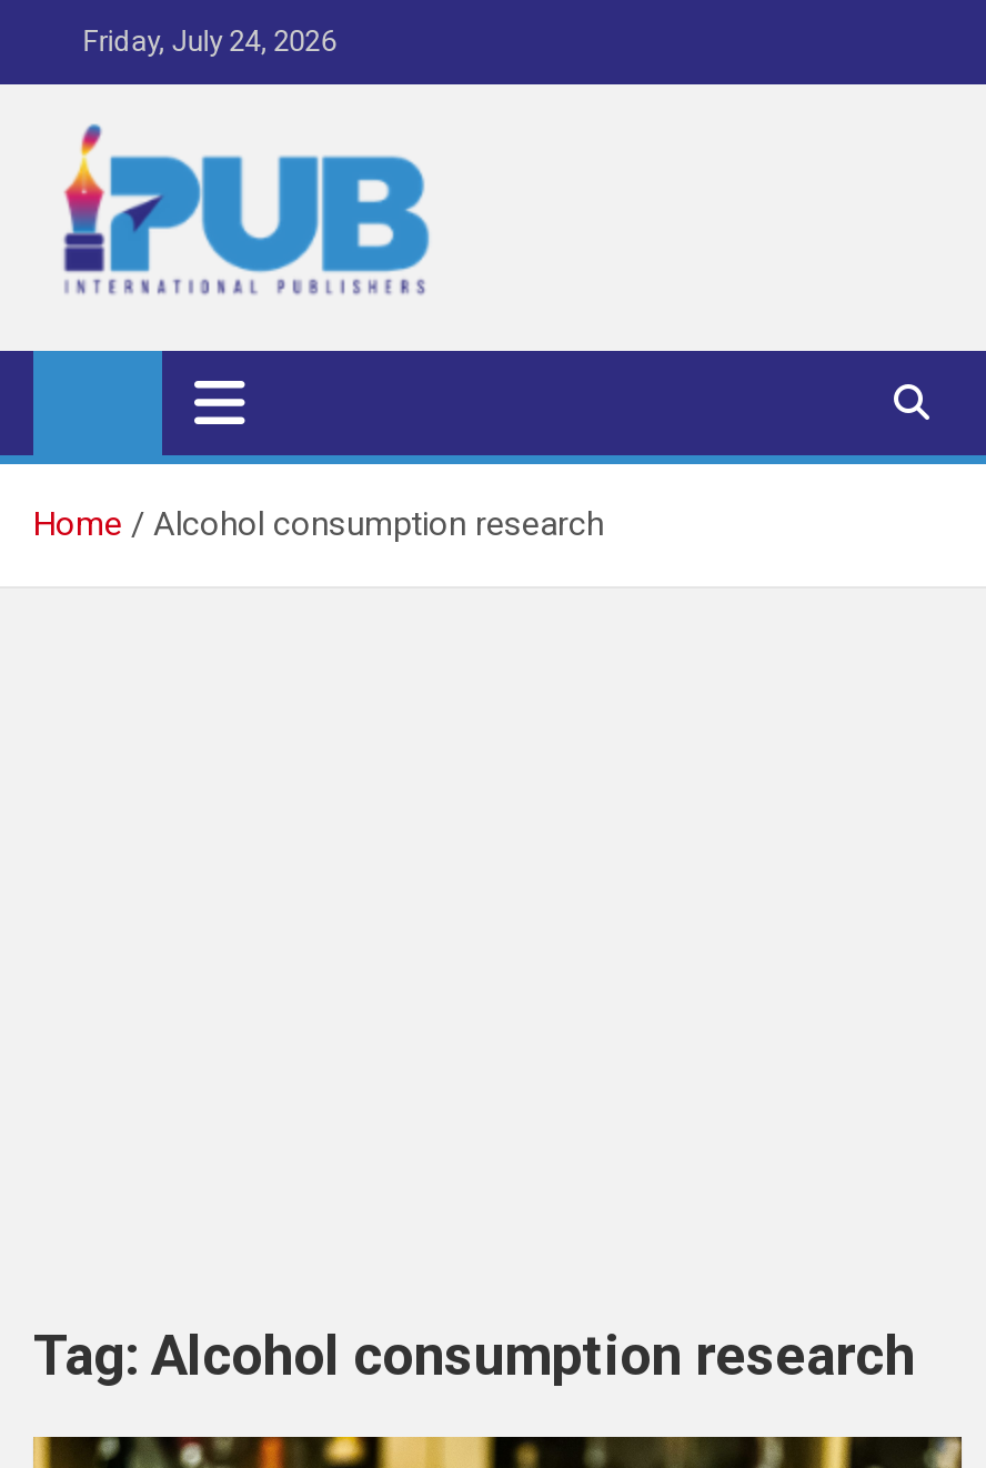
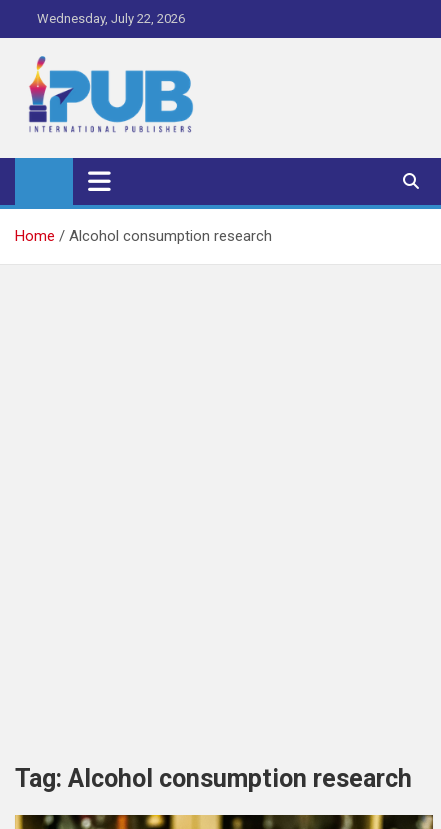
[69,24,336,58] Friday, July 24, 2026 -> [31,11,185,26] Wednesday, July 22, 2026

